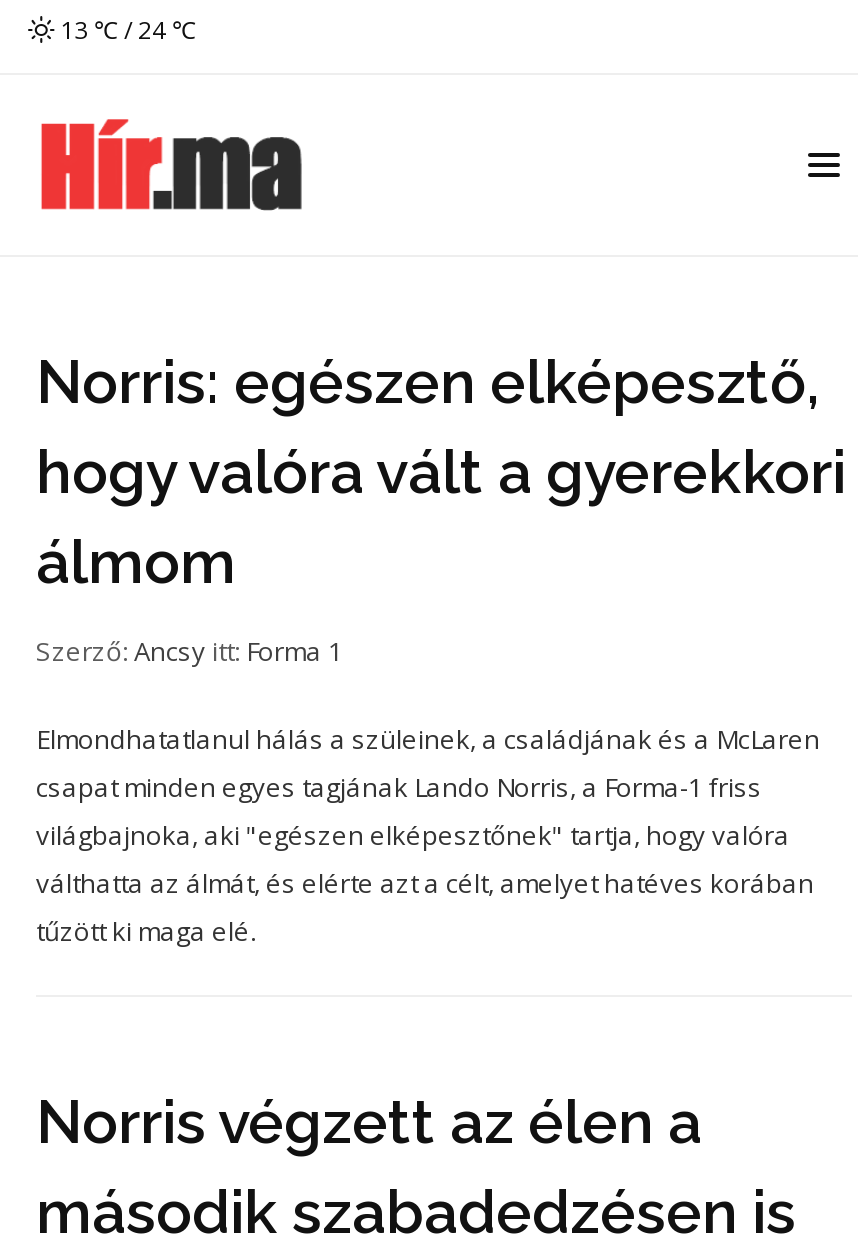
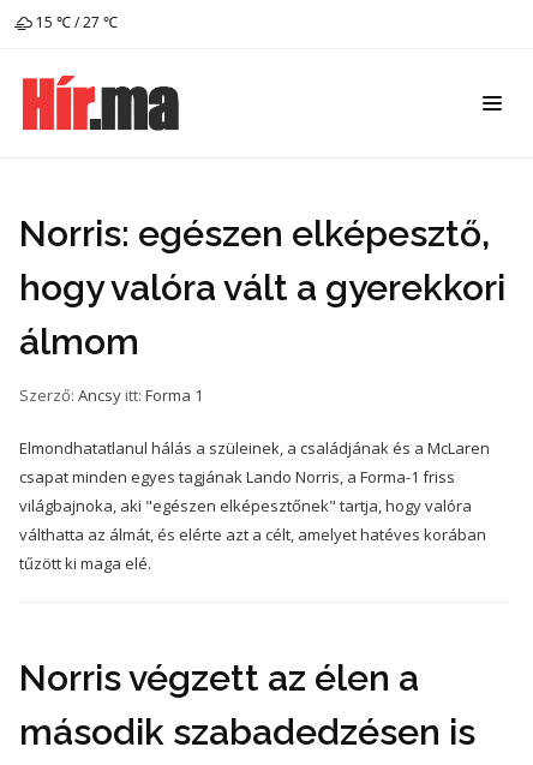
[54,13,196,47] 13 ℃ / 24 ℃ -> [32,12,118,32] 15 ℃ / 27 ℃

